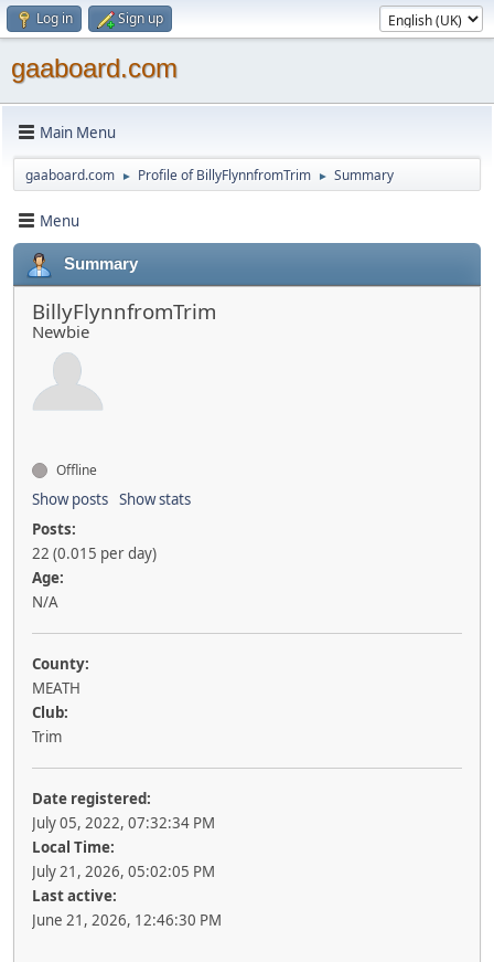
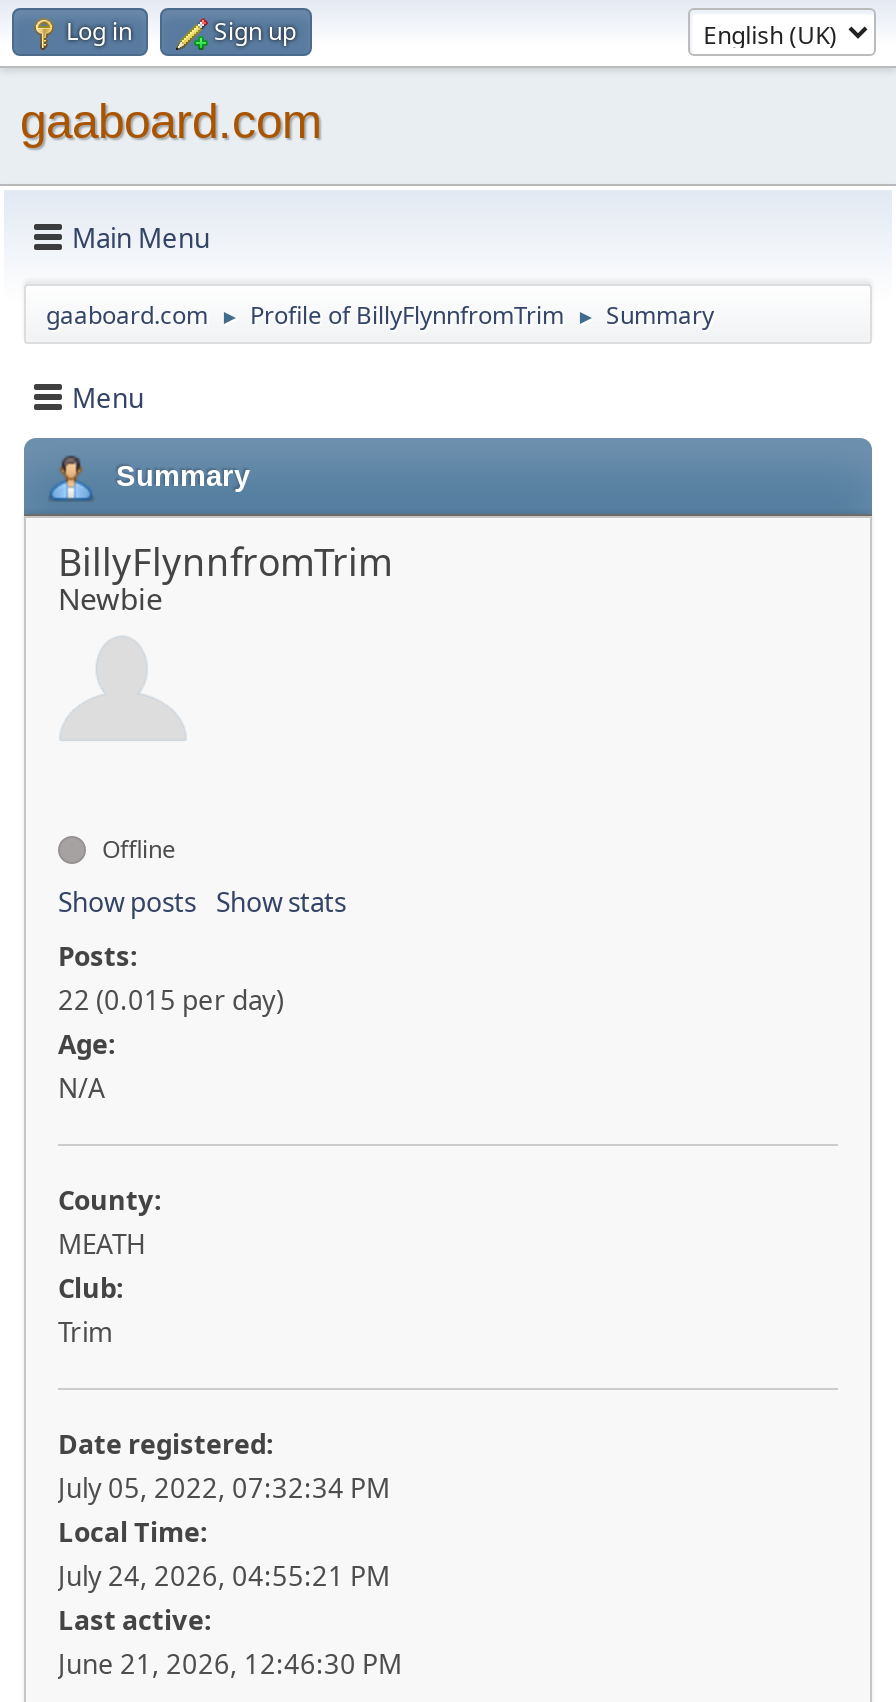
[32,861,215,881] July 21, 2026, 05:02:05 PM -> [58,1558,390,1594] July 24, 2026, 04:55:21 PM

